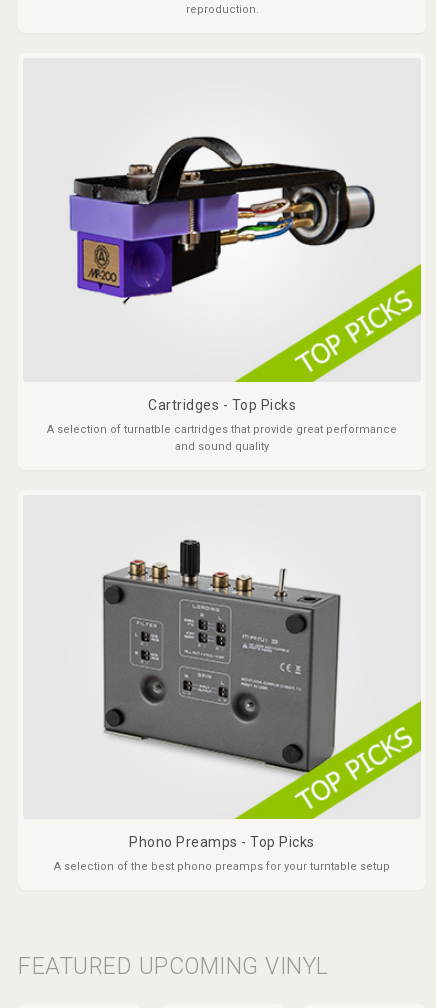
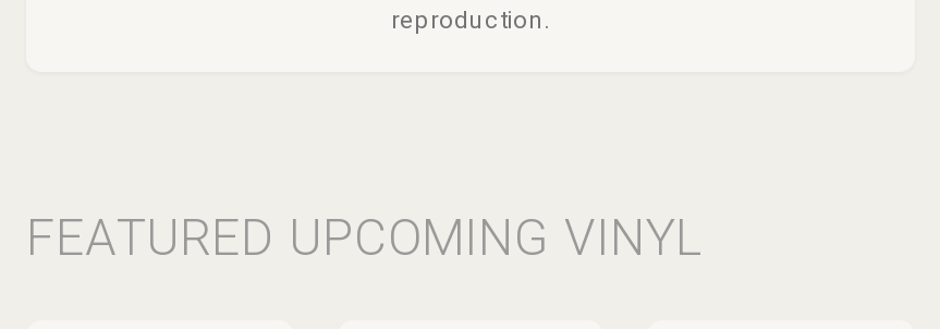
[47,136,422,453] [image] | Cartridges - Top Picks | A selection of turnatble cartridges that provide great performance | and sound quality -> none
[54,539,422,873] [image] | Phono Preamps - Top Picks | A selection of the best phono preamps for your turntable setup -> none

